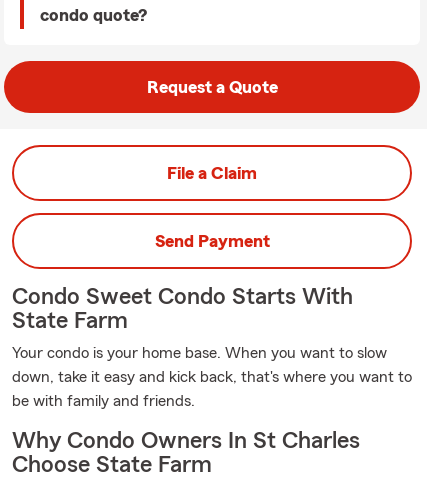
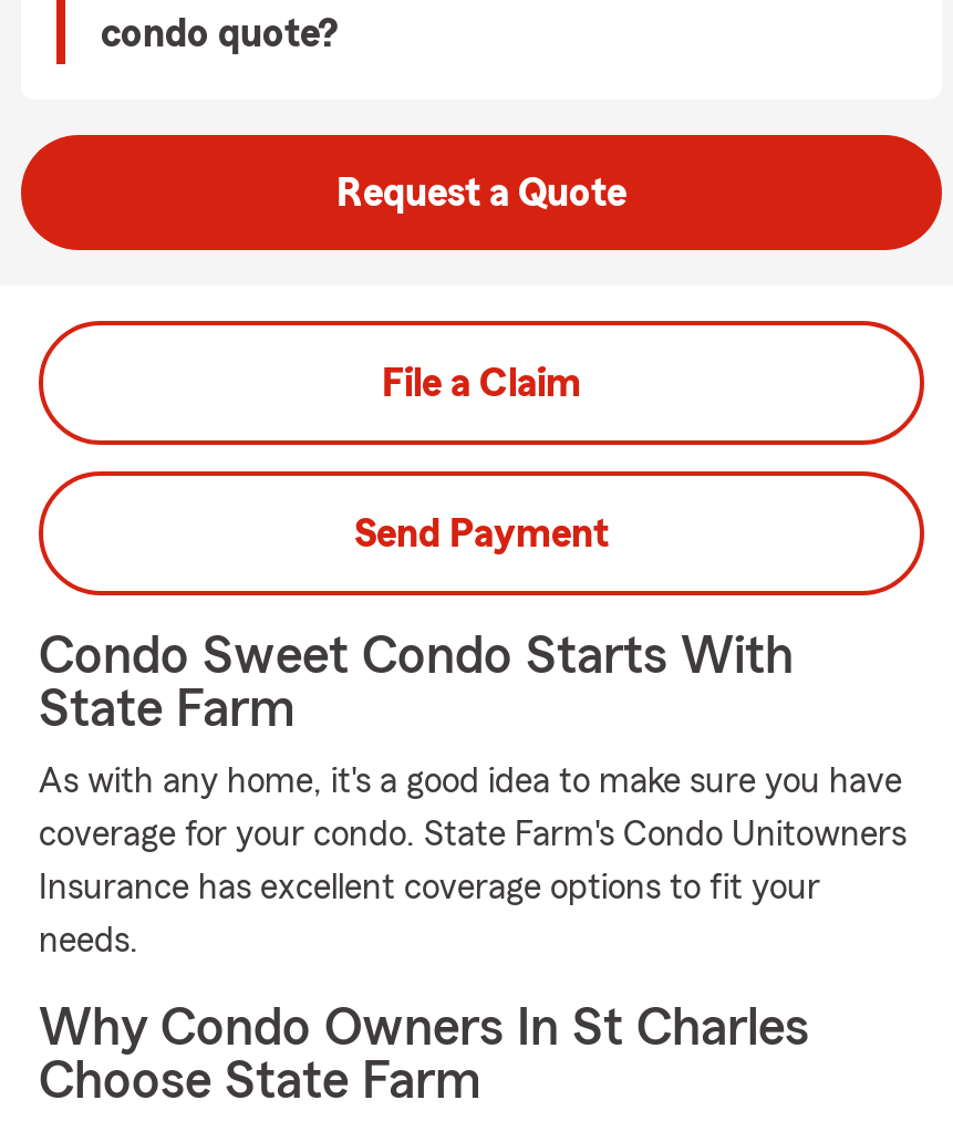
[12,345,412,409] Your condo is your home base. When you want to slow | down, take it easy and kick back, that's where you want to | be with family and friends. -> [39,764,907,958] As with any home, it's a good idea to make sure you have | coverage for your condo. State Farm's Condo Unitowners | Insurance has excellent coverage options to fit your | needs.

